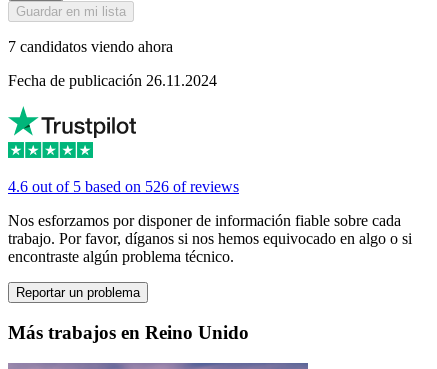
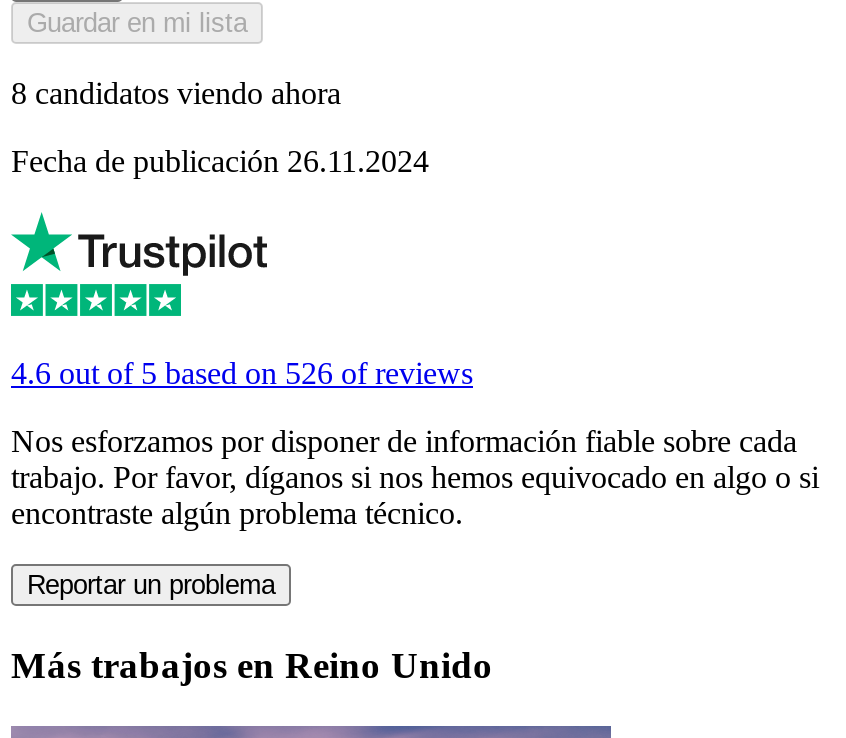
[8,38,173,55] 7 candidatos viendo ahora -> [11,77,341,111] 8 candidatos viendo ahora

